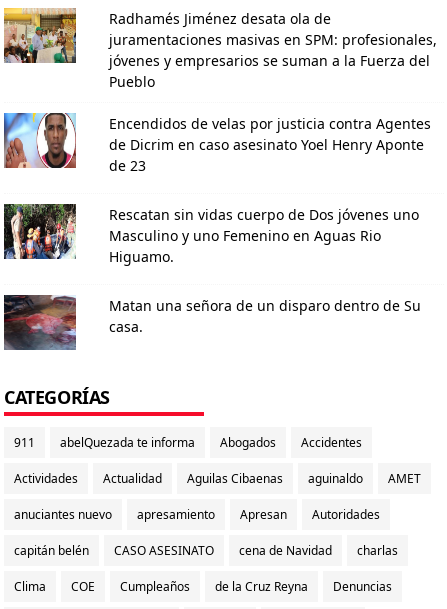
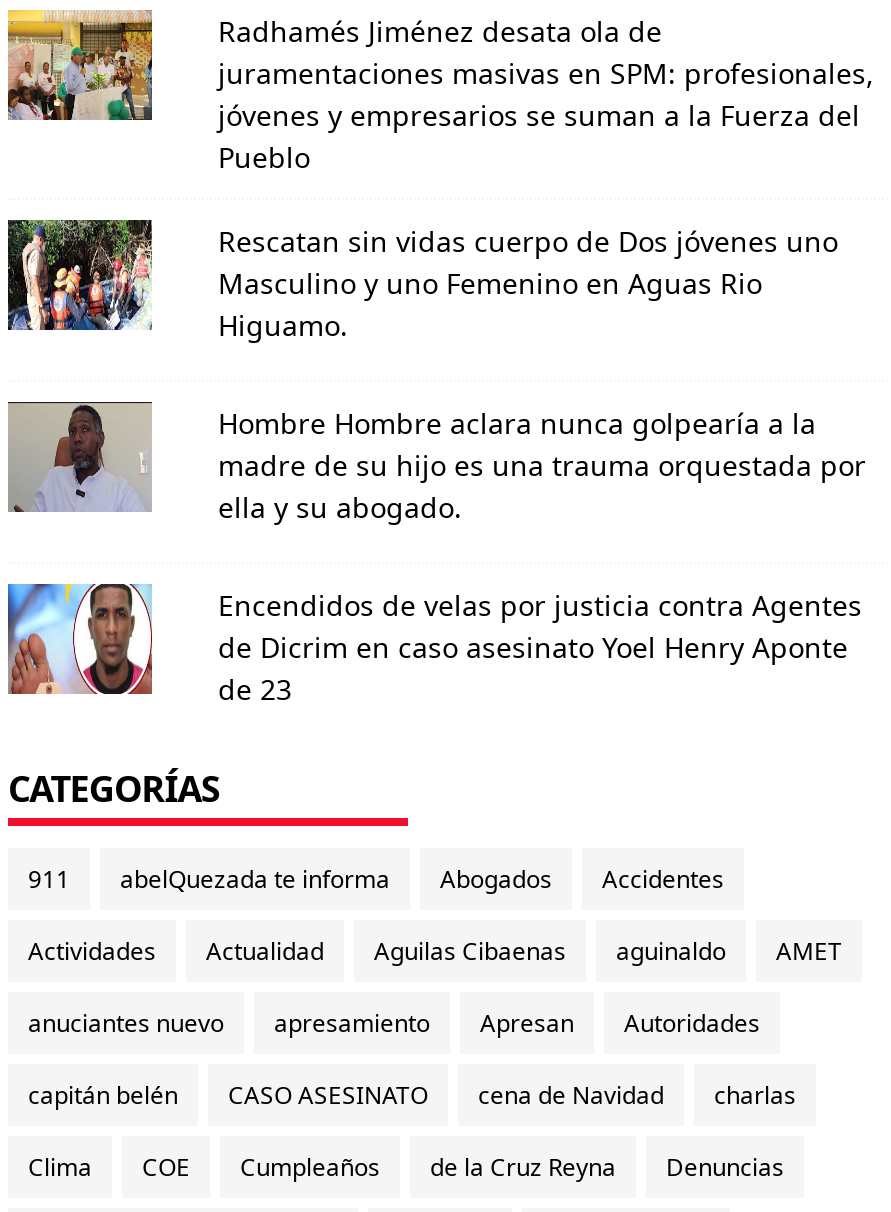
none -> [10,402,866,525] [image] | Hombre Hombre aclara nunca golpearía a la | madre de su hijo es una trauma orquestada por | ella y su abogado.
moved [0,111,431,175] -> [0,580,862,707]: [image] | Encendidos de velas por justicia contra Agentes | de Dicrim en caso asesinato Yoel Henry Aponte | de 23
moved [4,204,419,266] -> [6,218,838,343]: [image] | Rescatan sin vidas cuerpo de Dos jóvenes uno | Masculino y uno Femenino en Aguas Rio | Higuamo.
[3,294,421,351] [image] | Matan una señora de un disparo dentro de Su | casa. -> none

